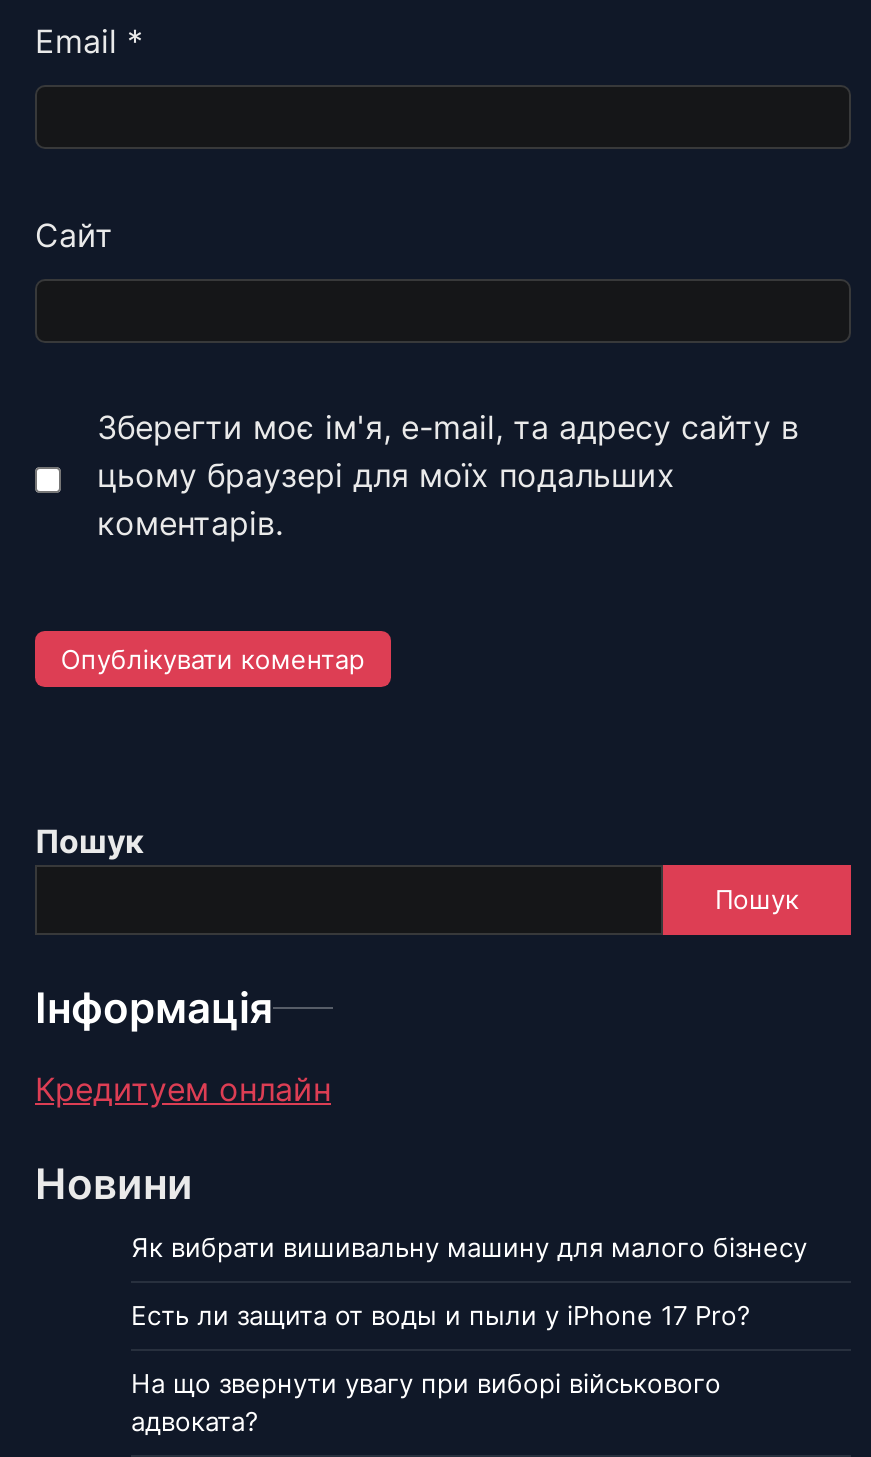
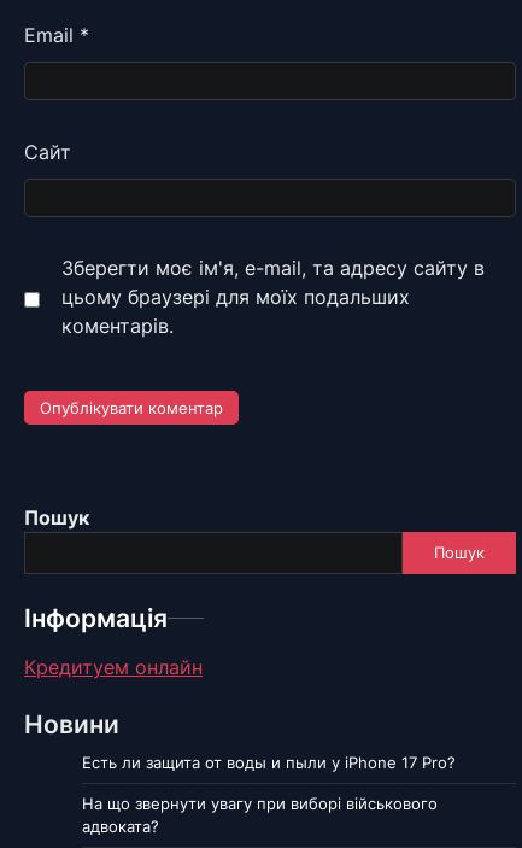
[131,1231,807,1263] Як вибрати вишивальну машину для малого бізнесу -> none

